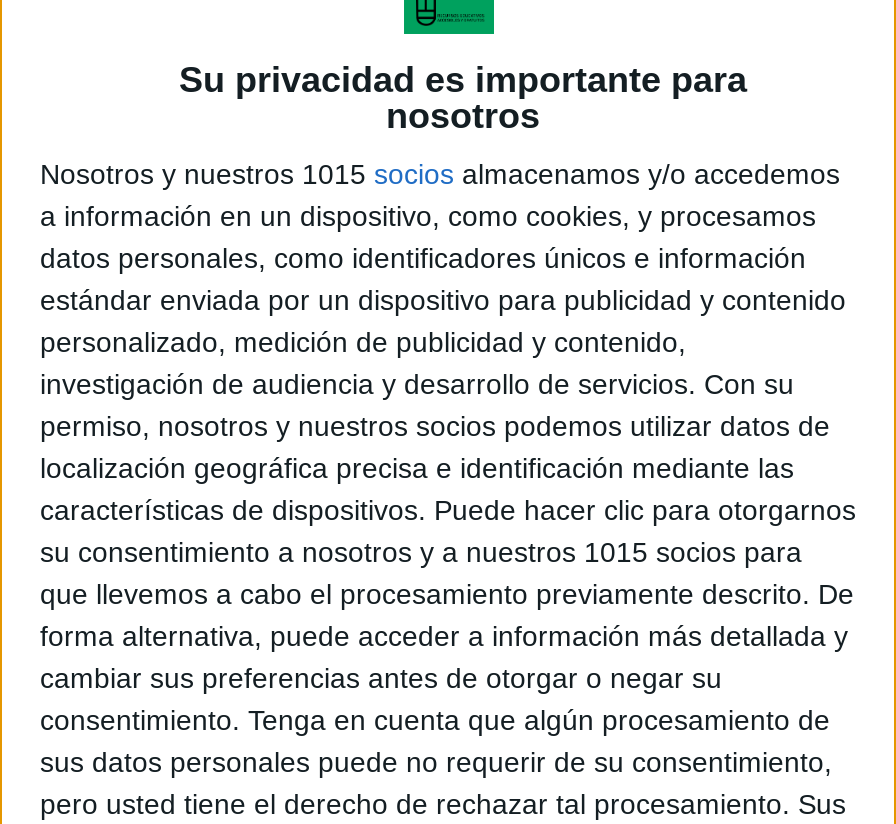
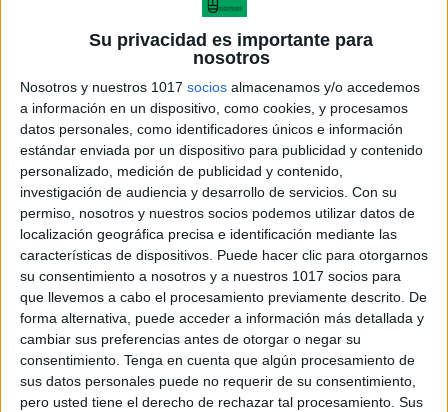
[40,158,840,190] Nosotros y nuestros 1015 socios almacenamos y/o accedemos -> [20,79,420,95] Nosotros y nuestros 1017 socios almacenamos y/o accedemos
[40,536,802,568] su consentimiento a nosotros y a nuestros 1015 socios para -> [20,268,401,284] su consentimiento a nosotros y a nuestros 1017 socios para

